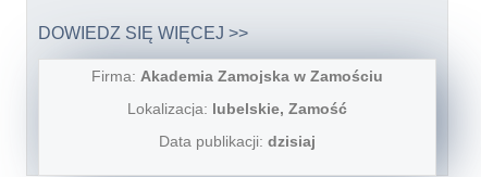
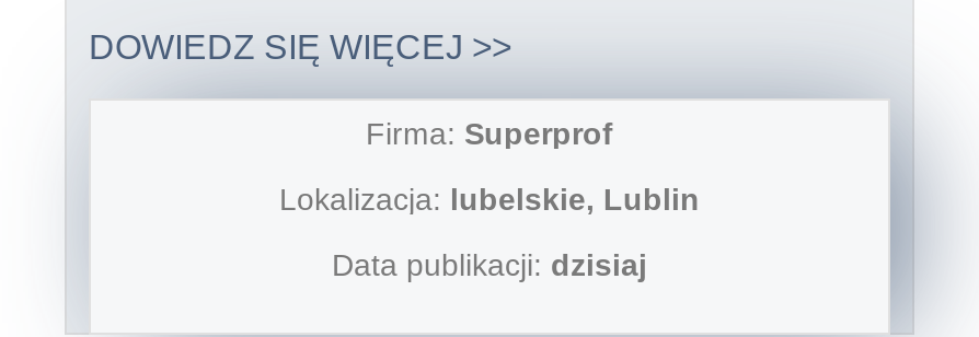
[91,67,383,84] Firma: Akademia Zamojska w Zamościu -> [366,115,613,150] Firma: Superprof
[127,99,347,117] Lokalizacja: lubelskie, Zamość -> [279,181,700,216] Lokalizacja: lubelskie, Lublin

